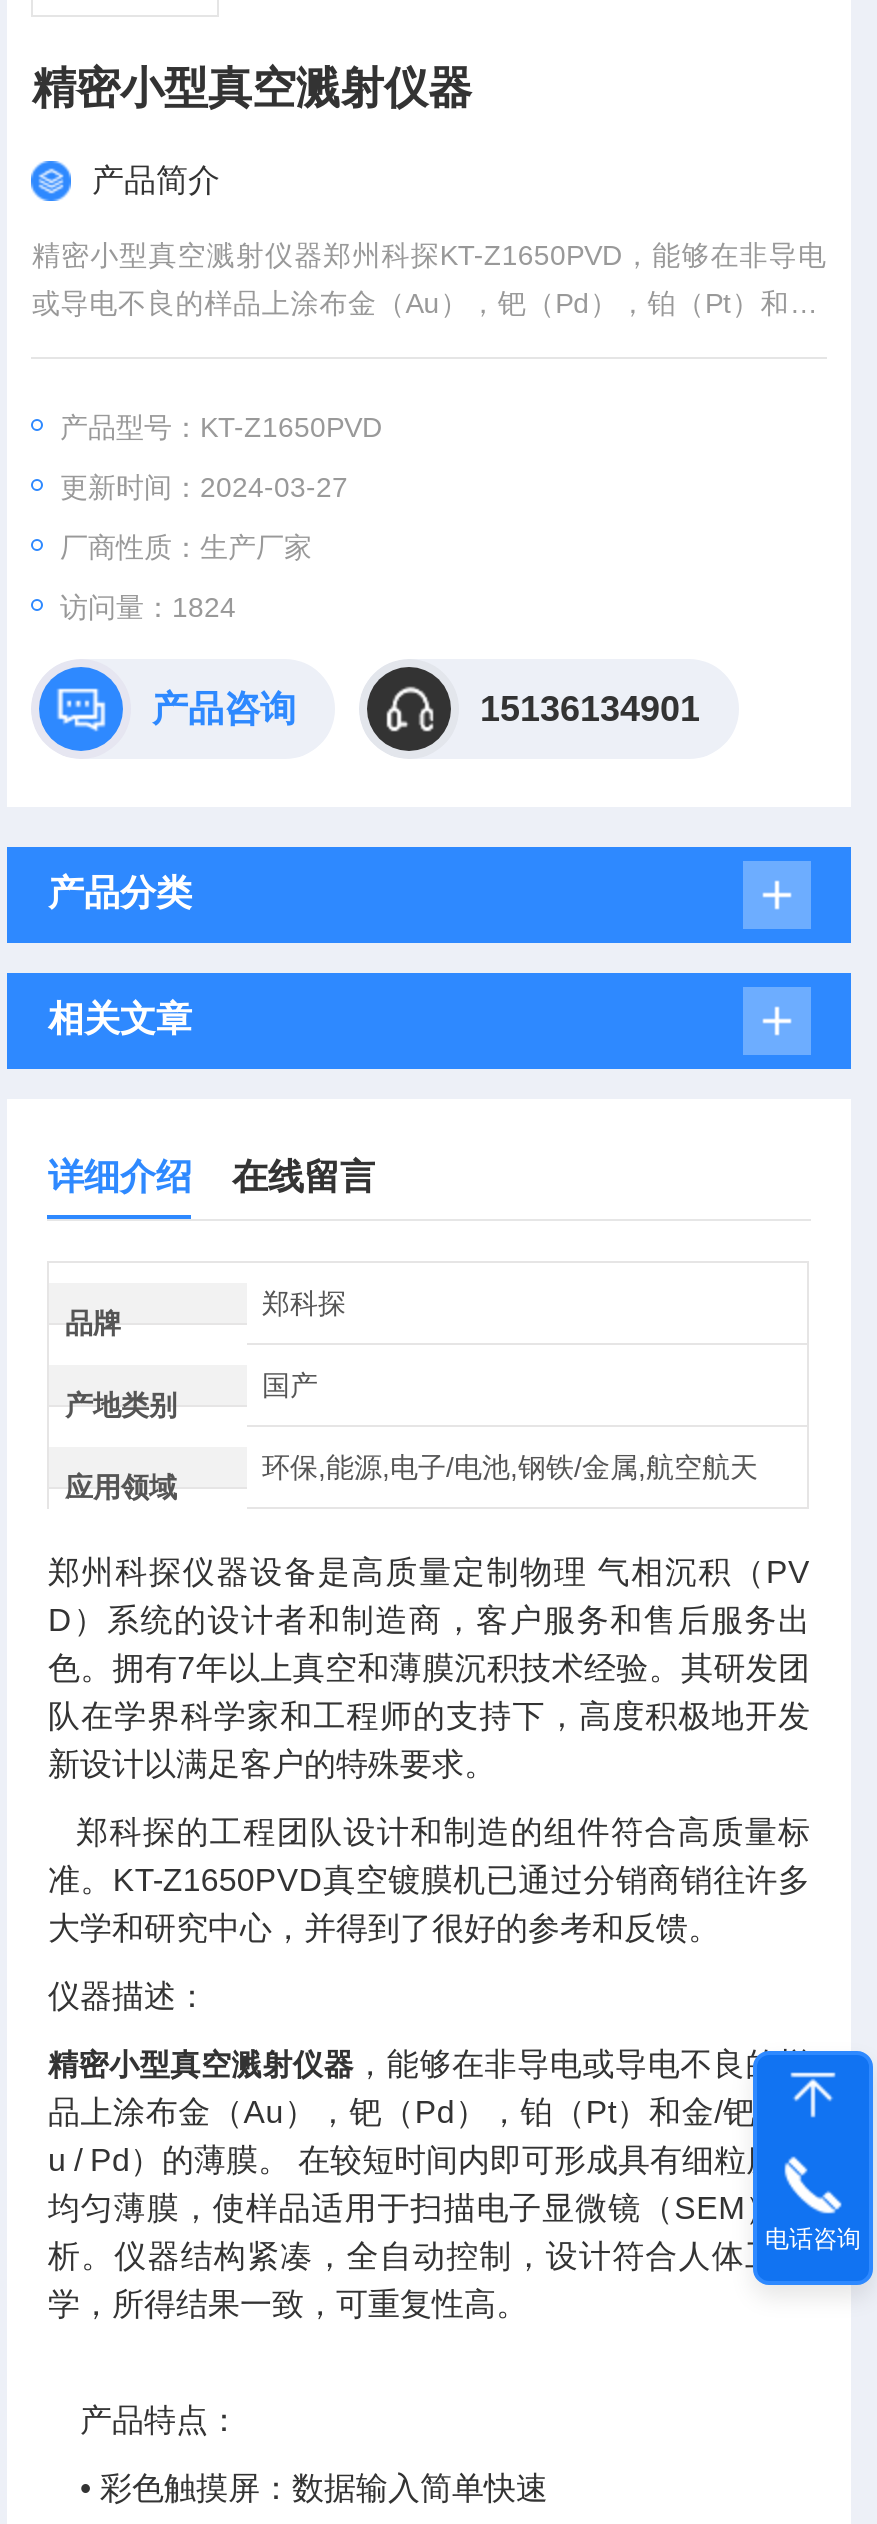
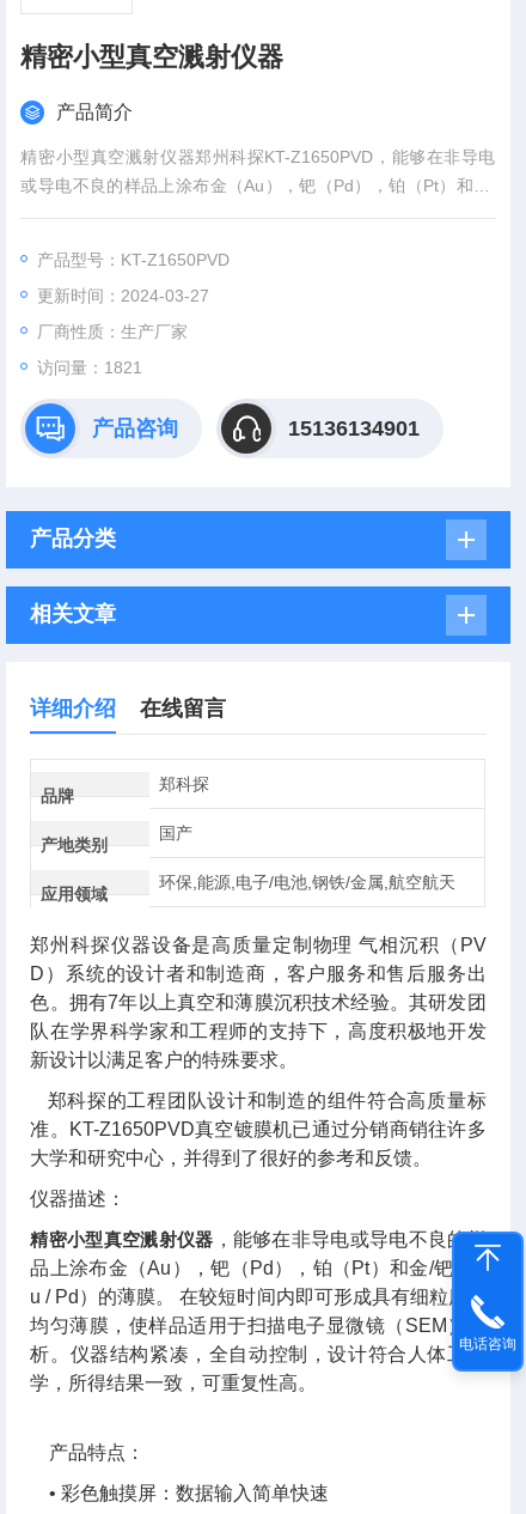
[60,591,236,623] 访问量：1824 -> [38,358,143,377] 访问量：1821

